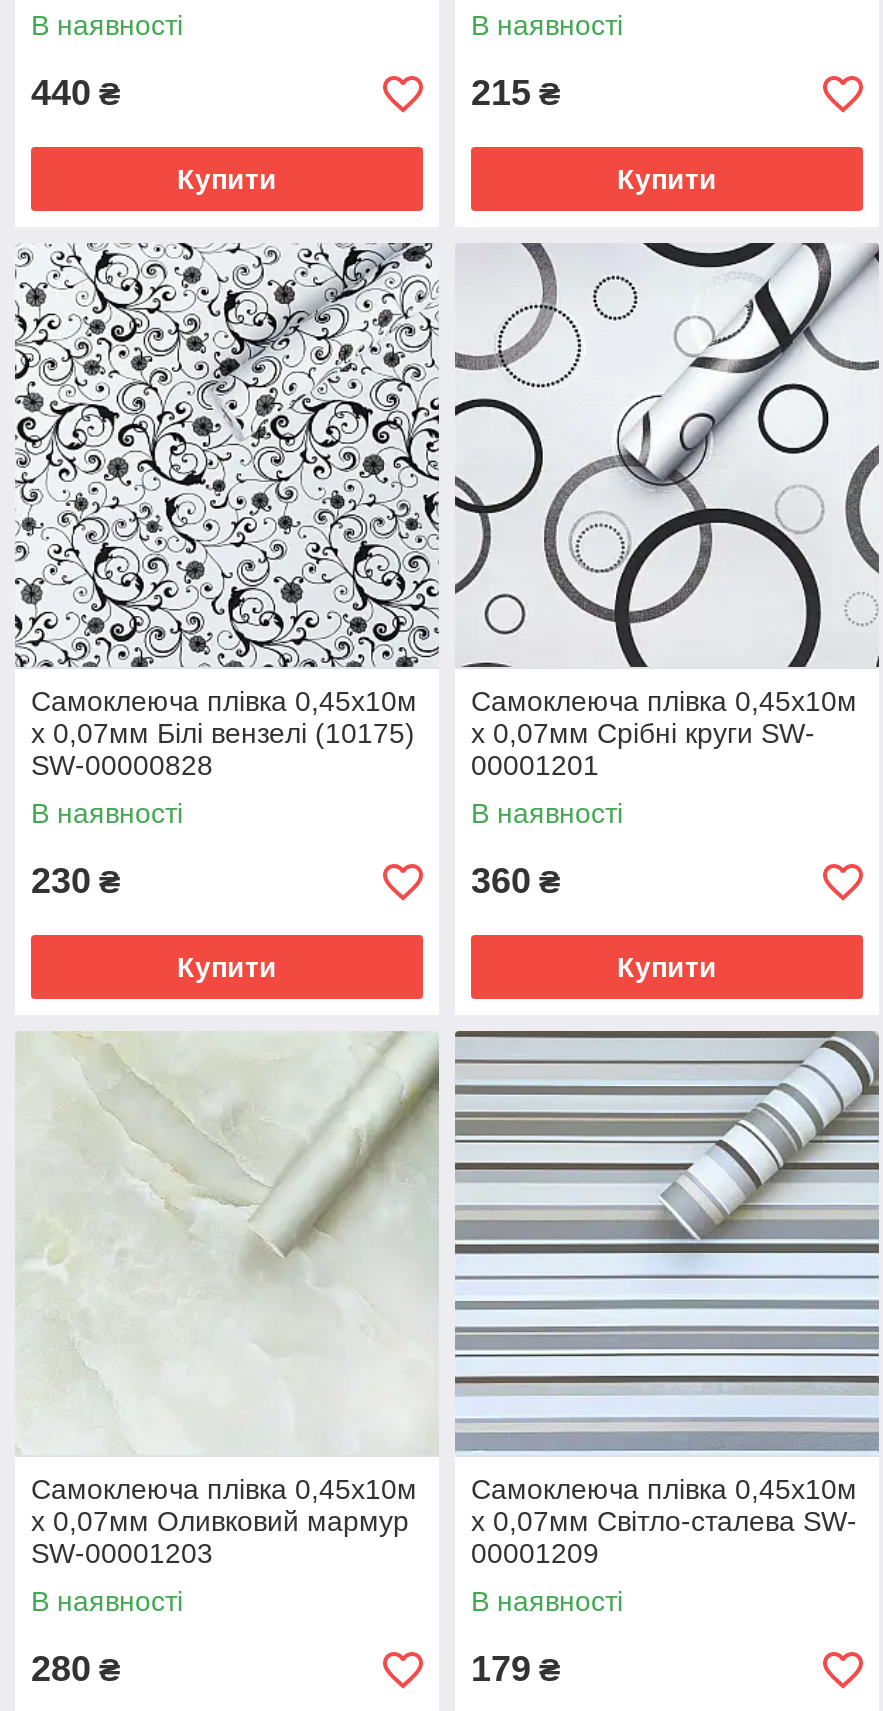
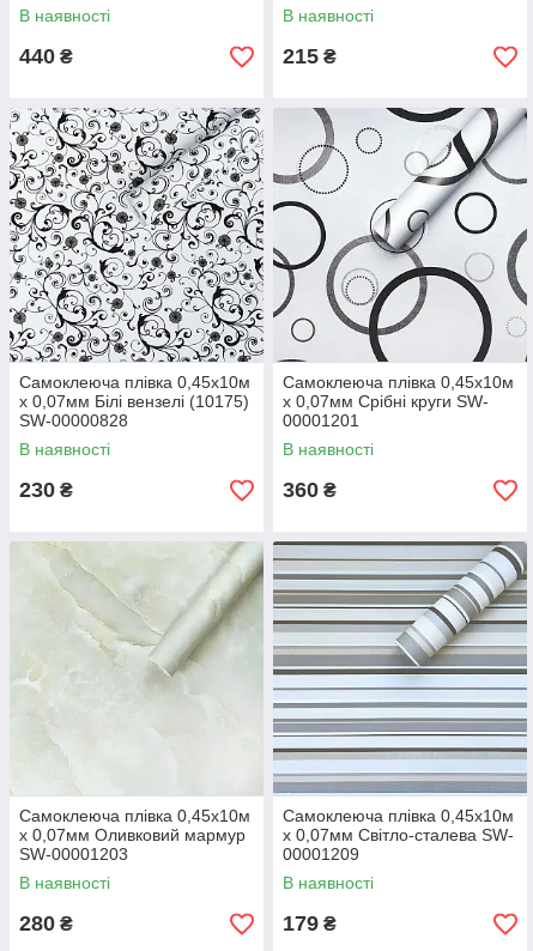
[177,163,277,195] Купити -> none
[617,163,717,195] Купити -> none
[177,951,277,983] Купити -> none
[617,951,717,983] Купити -> none

